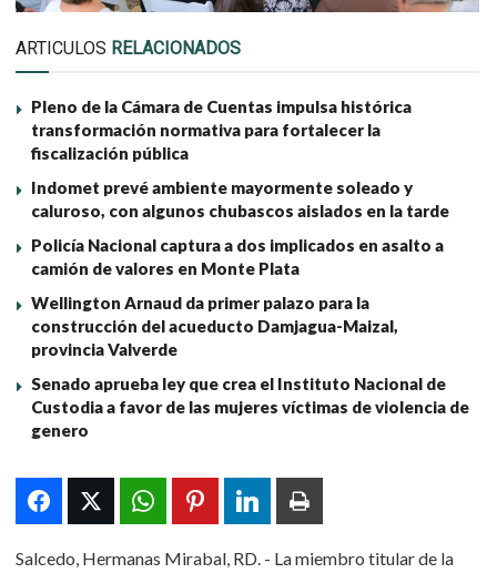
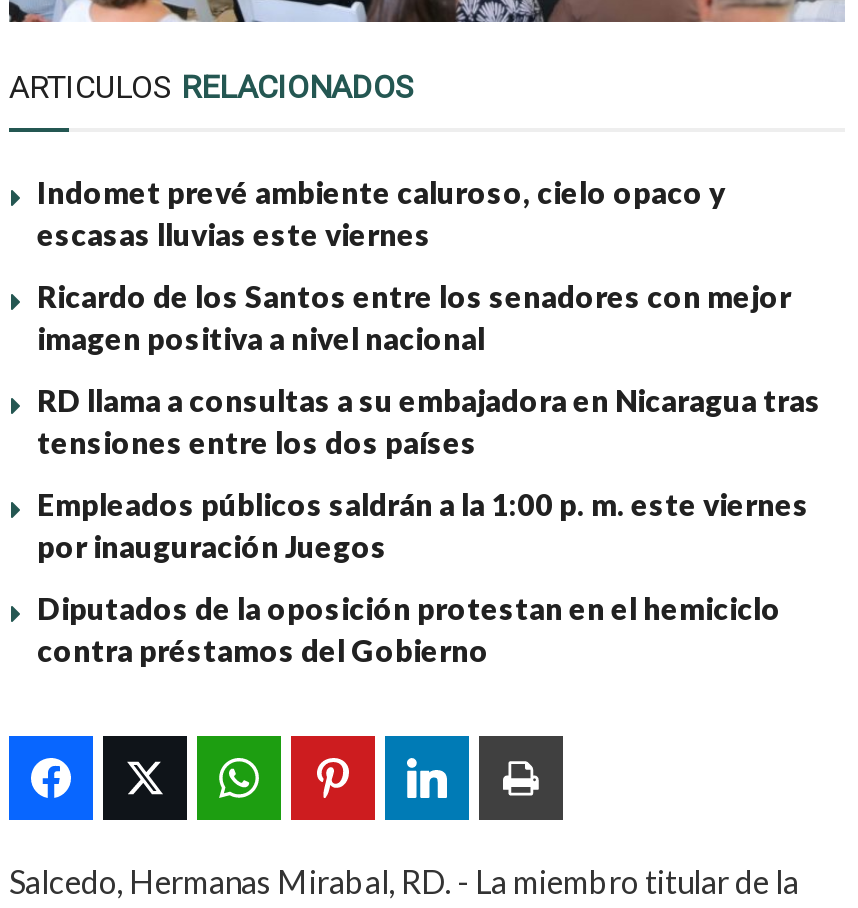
[31,96,412,163] Pleno de la Cámara de Cuentas impulsa histórica | transformación normativa para fortalecer la | fiscalización pública -> [37,174,725,252] Indomet prevé ambiente caluroso, cielo opaco y | escasas lluvias este viernes
[31,177,449,220] Indomet prevé ambiente mayormente soleado y | caluroso, con algunos chubascos aislados en la tarde -> [37,278,791,356] Ricardo de los Santos entre los senadores con mejor | imagen positiva a nivel nacional
[31,235,444,278] Policía Nacional captura a dos implicados en asalto a | camión de valores en Monte Plata -> [37,382,821,460] RD llama a consultas a su embajadora en Nicaragua tras | tensiones entre los dos países
[31,292,398,359] Wellington Arnaud da primer palazo para la | construcción del acueducto Damjagua-Maizal, | provincia Valverde -> [37,486,809,564] Empleados públicos saldrán a la 1:00 p. m. este viernes | por inauguración Juegos
[31,373,469,440] Senado aprueba ley que crea el Instituto Nacional de | Custodia a favor de las mujeres víctimas de violencia de | genero -> [37,590,781,668] Diputados de la oposición protestan en el hemiciclo | contra préstamos del Gobierno

